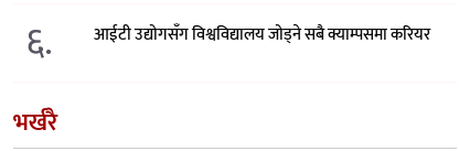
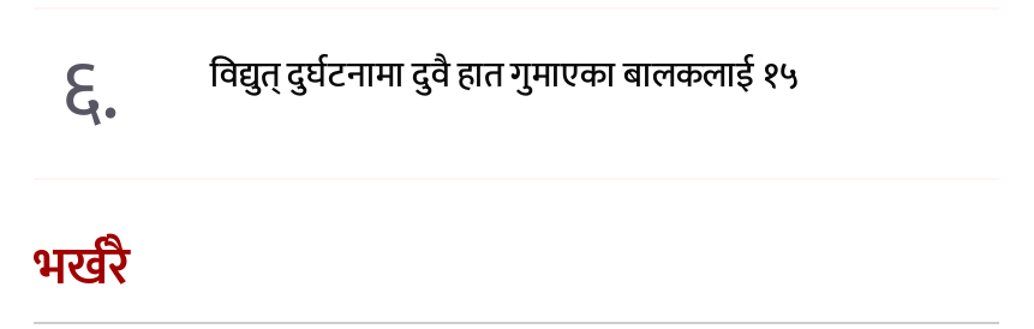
[94,21,431,48] आईटी उद्योगसँग विश्वविद्यालय जोड्ने सबै क्याम्पसमा करियर -> [210,46,798,106] विद्युत् दुर्घटनामा दुवै हात गुमाएका बालकलाई १५

